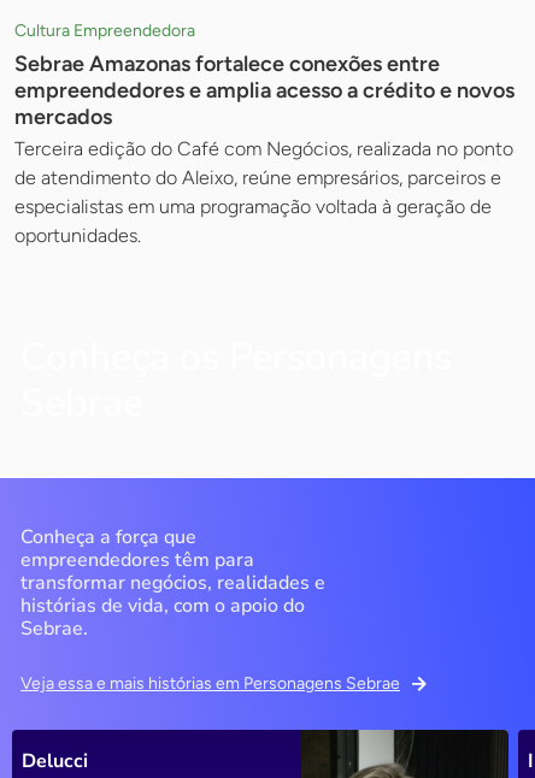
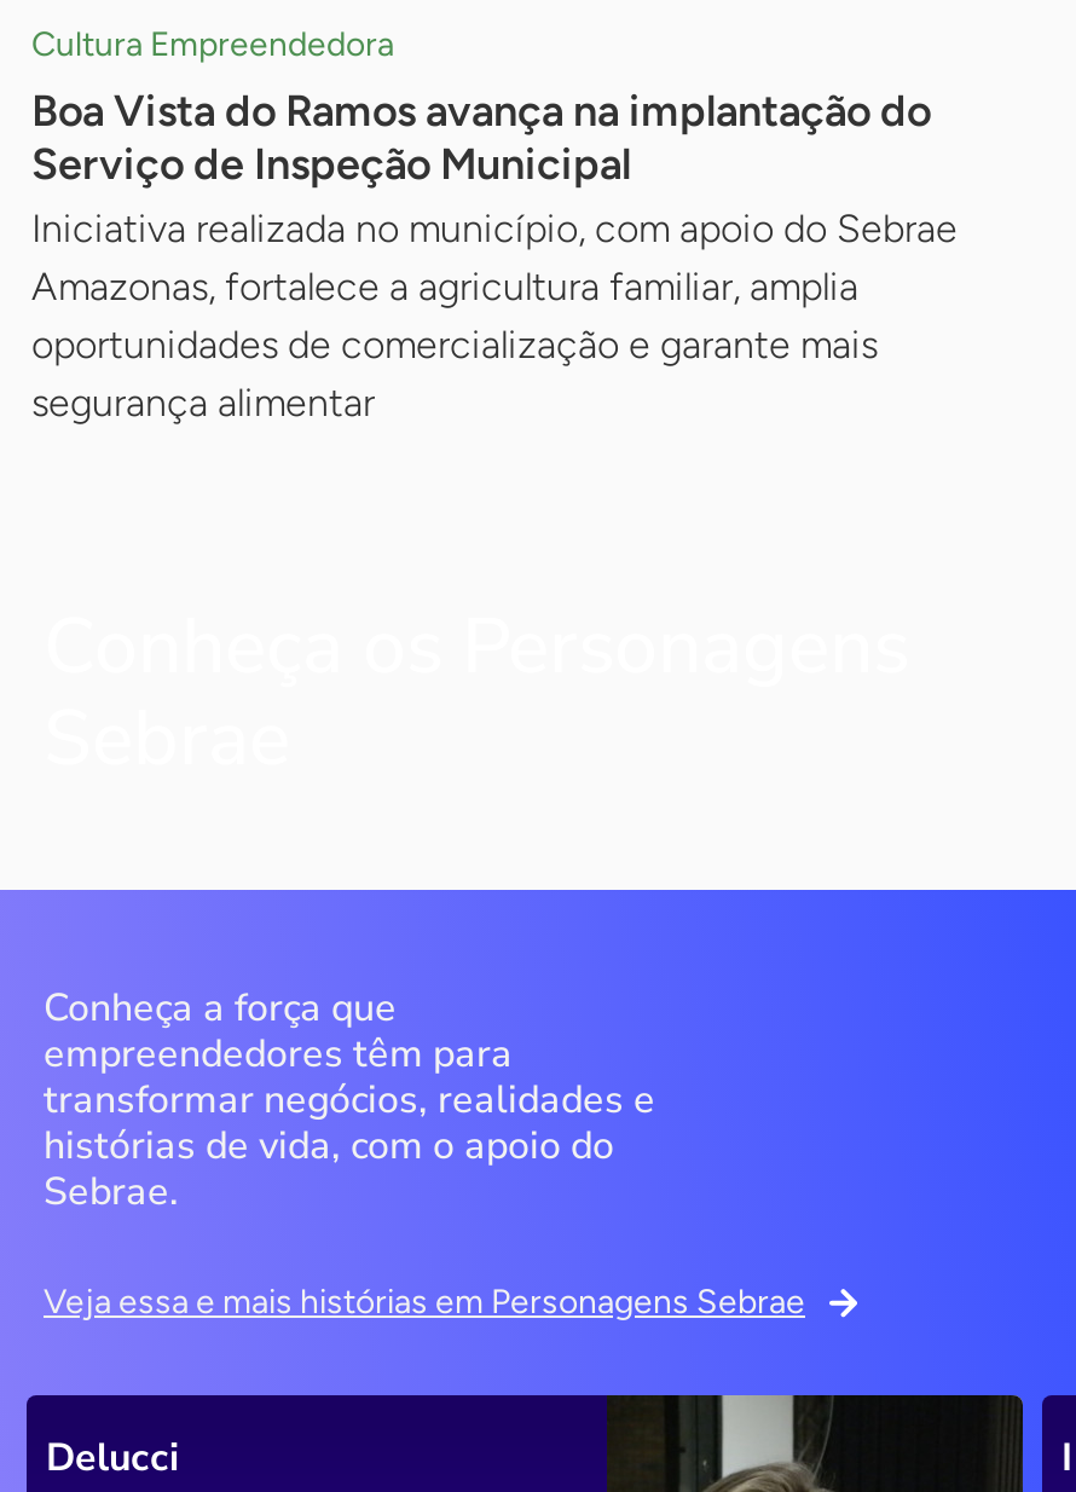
[14,51,515,247] Sebrae Amazonas fortalece conexões entre | empreendedores e amplia acesso a crédito e novos | mercados | Terceira edição do Café com Negócios, realizada no ponto | de atendimento do Aleixo, reúne empresários, parceiros e | especialistas em uma programação voltada à geração de | oportunidades. -> [31,86,958,427] Boa Vista do Ramos avança na implantação do | Serviço de Inspeção Municipal | Iniciativa realizada no município, com apoio do Sebrae | Amazonas, fortalece a agricultura familiar, amplia | oportunidades de comercialização e garante mais | segurança alimentar

